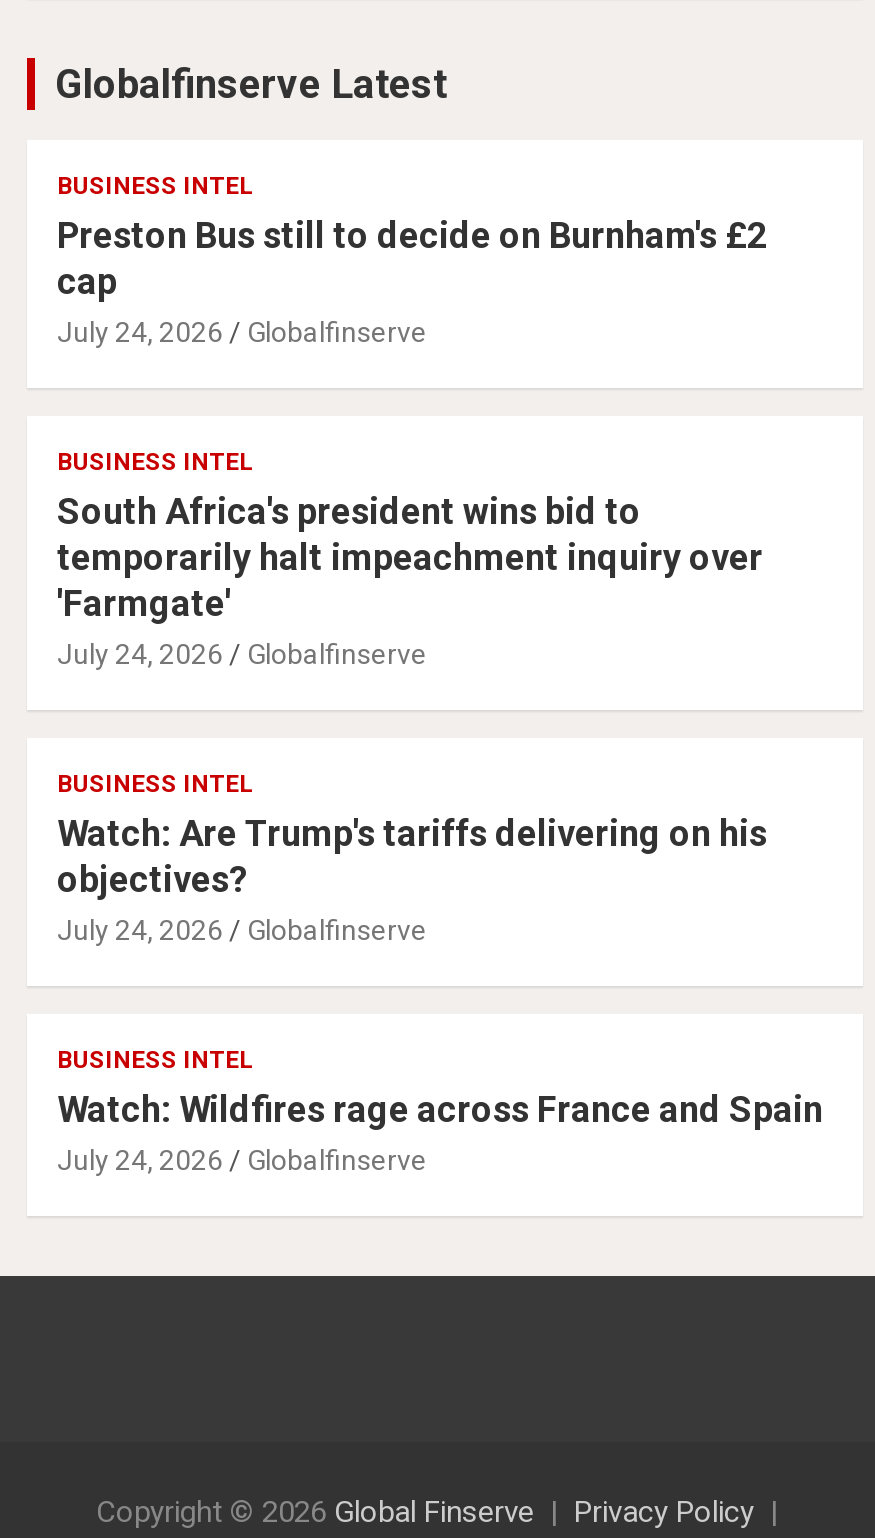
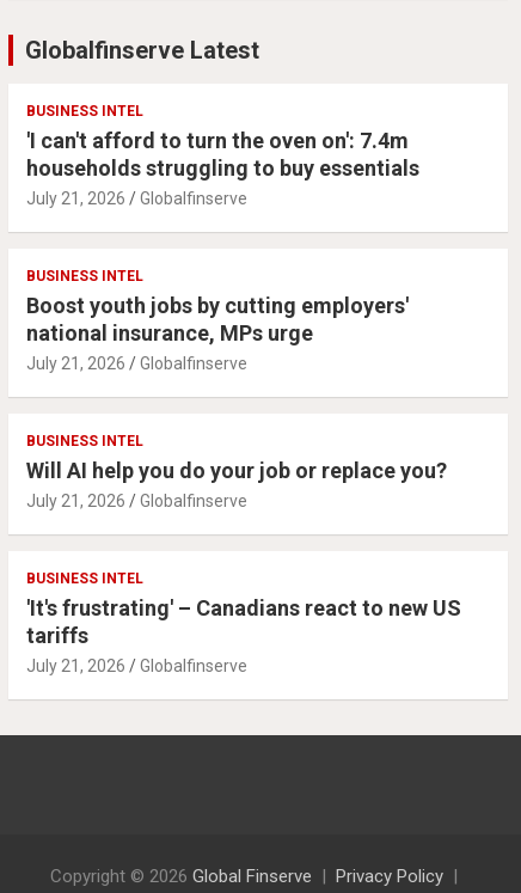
[57,213,767,347] Preston Bus still to decide on Burnham's £2 | cap | July 24, 2026 -> [26,127,419,207] 'I can't afford to turn the oven on': 7.4m | households struggling to buy essentials | July 21, 2026
[57,489,763,669] South Africa's president wins bid to | temporarily halt impeachment inquiry over | 'Farmgate' | July 24, 2026 -> [26,292,409,372] Boost youth jobs by cutting employers' | national insurance, MPs urge | July 21, 2026
[57,811,767,945] Watch: Are Trump's tariffs delivering on his | objectives? | July 24, 2026 -> [26,457,447,510] Will AI help you do your job or replace you? | July 21, 2026
moved [57,913,427,1073] -> [26,491,247,586]: Globalfinserve | BUSINESS INTEL
[57,1087,823,1175] Watch: Wildfires rage across France and Spain | July 24, 2026 -> [26,595,461,675] 'It's frustrating' – Canadians react to new US | tariffs | July 21, 2026

